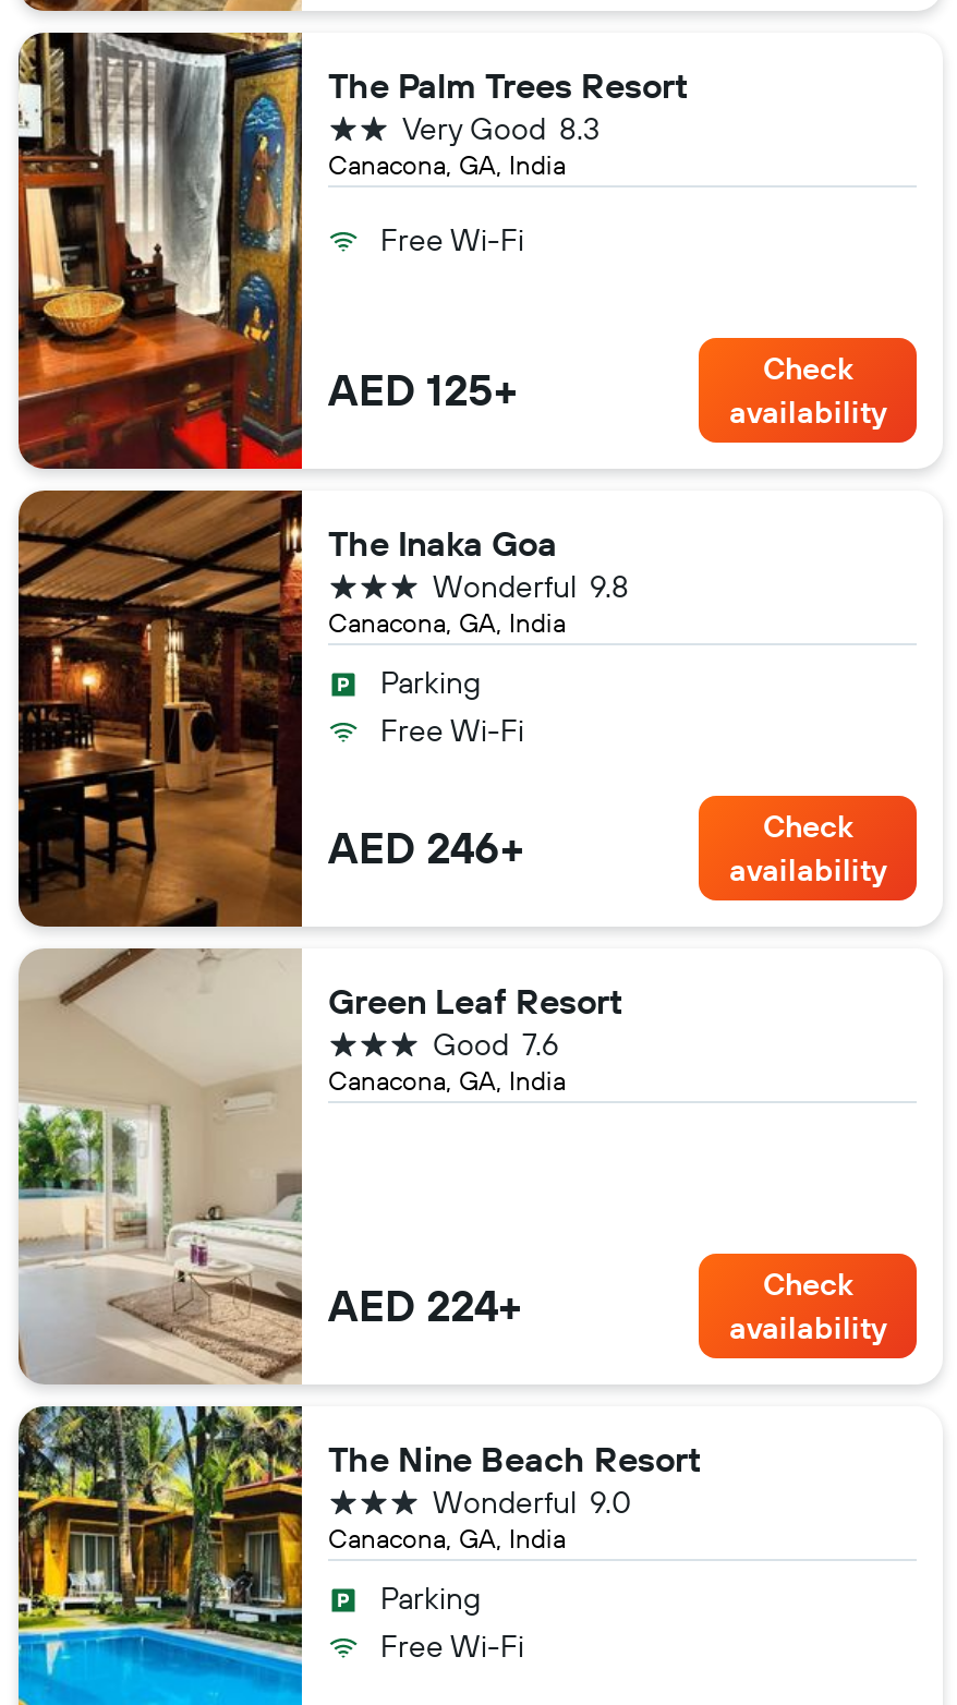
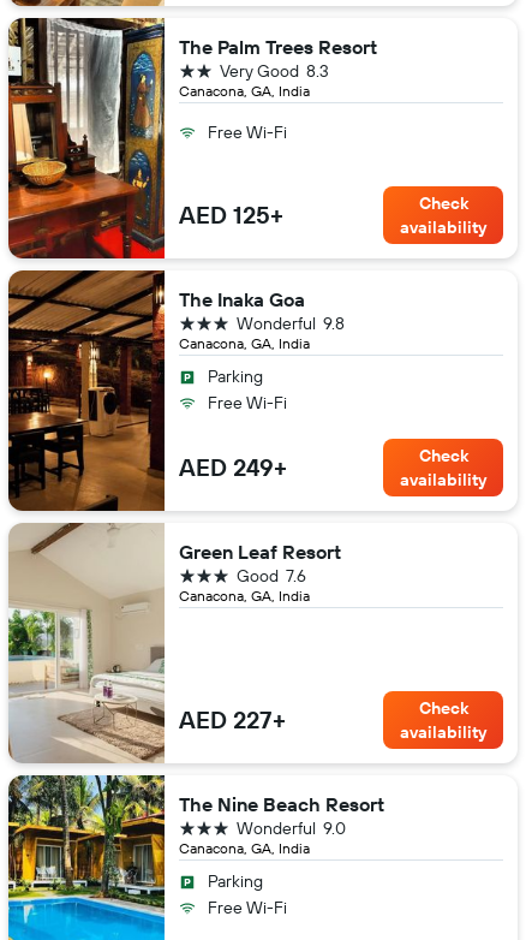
[328,820,524,874] AED 246+ -> [179,452,287,482] AED 249+
[328,1278,522,1332] AED 224+ -> [179,704,286,734] AED 227+

